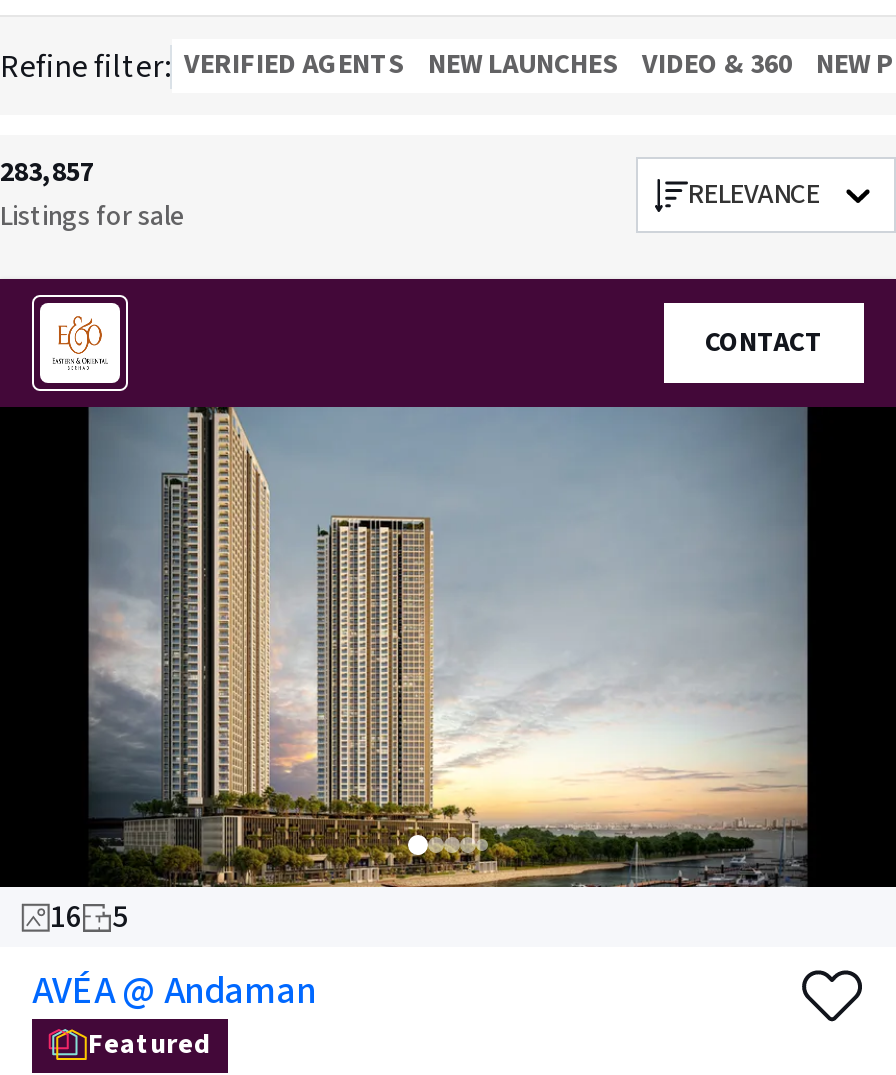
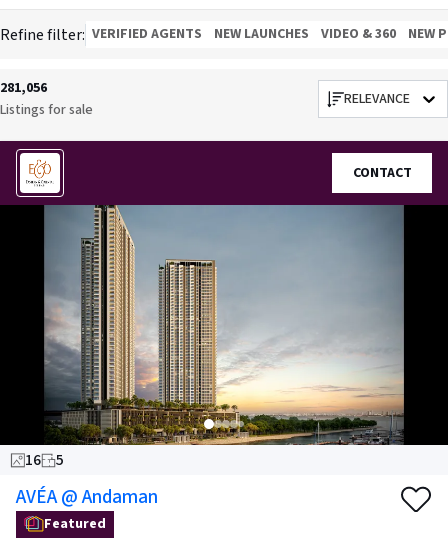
[0,153,94,193] 283,857 -> [0,78,47,98] 281,056

